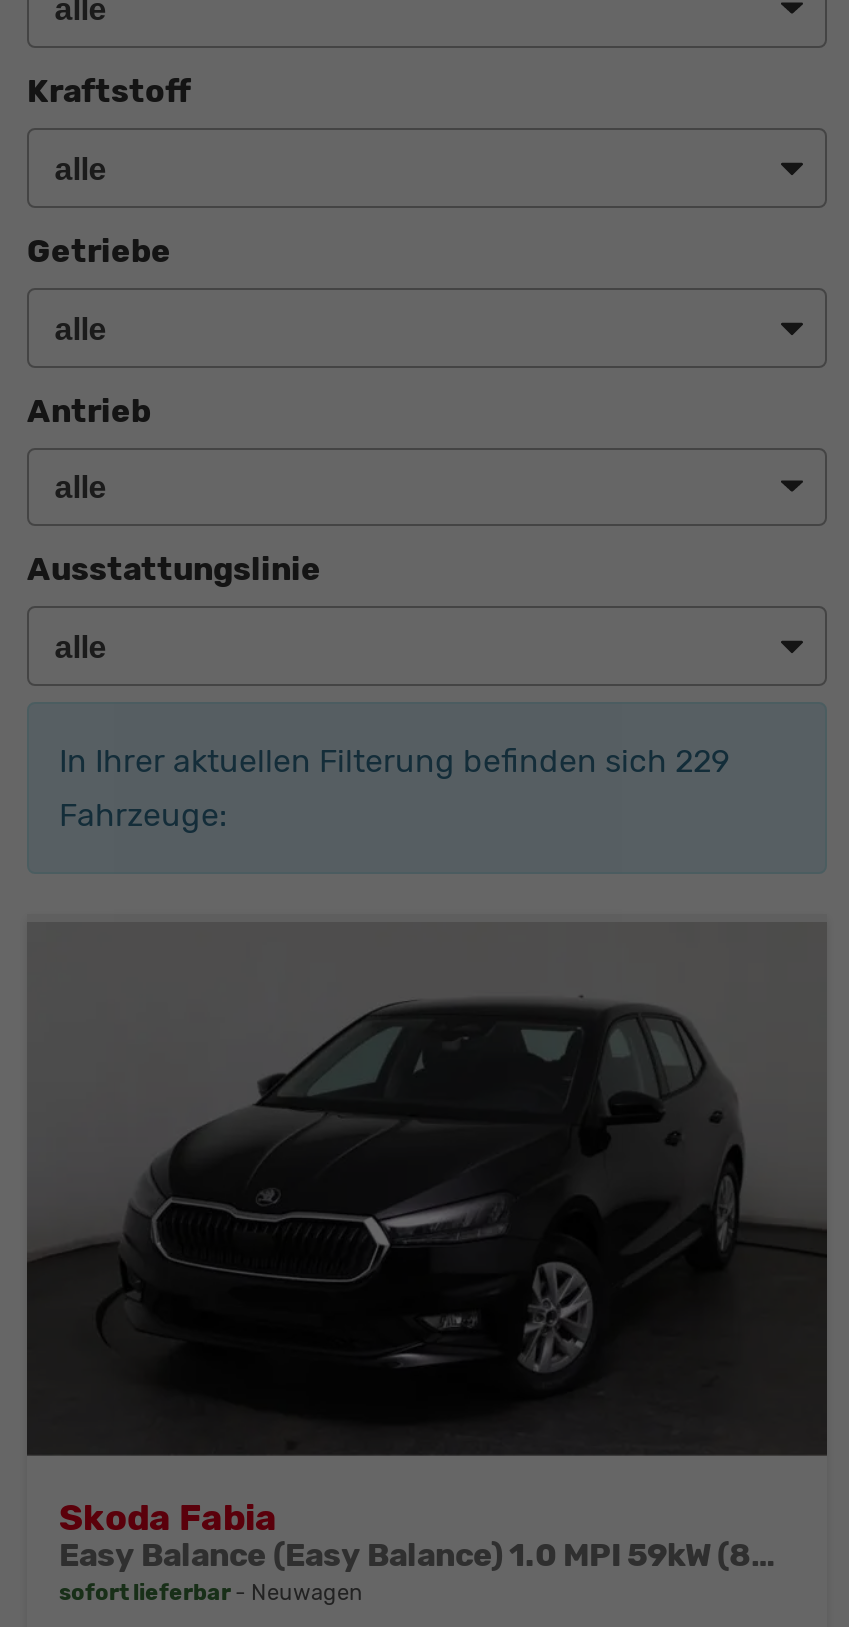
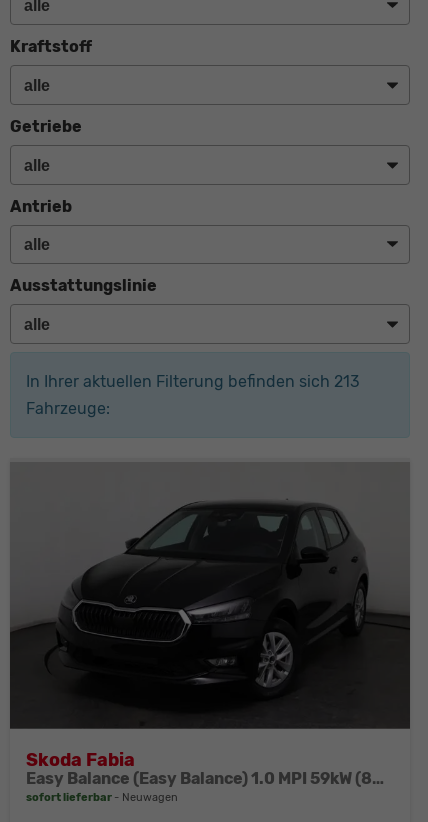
[59,742,729,780] In Ihrer aktuellen Filterung befinden sich 229 -> [26,372,360,391] In Ihrer aktuellen Filterung befinden sich 213

